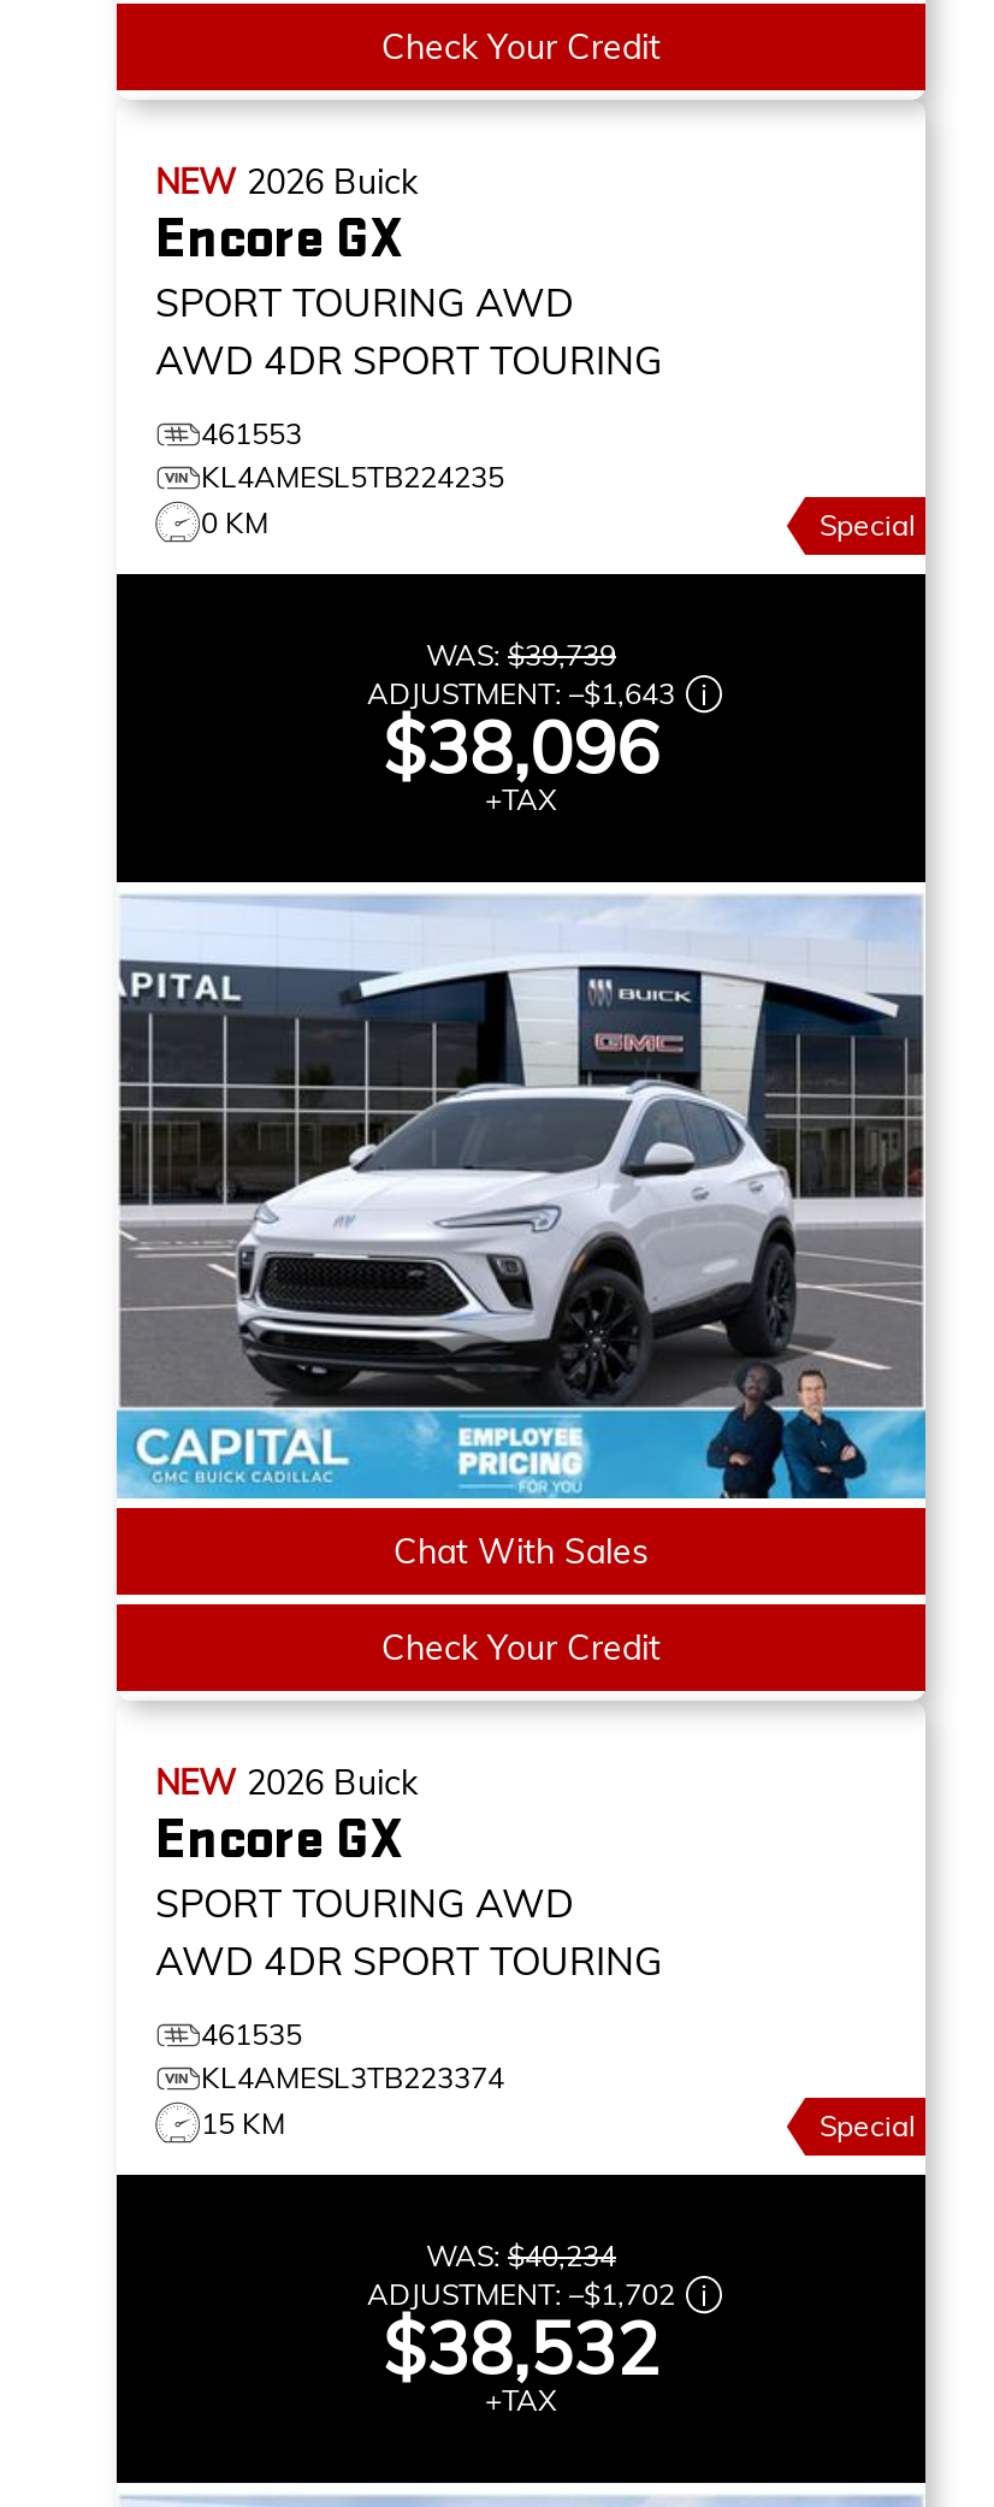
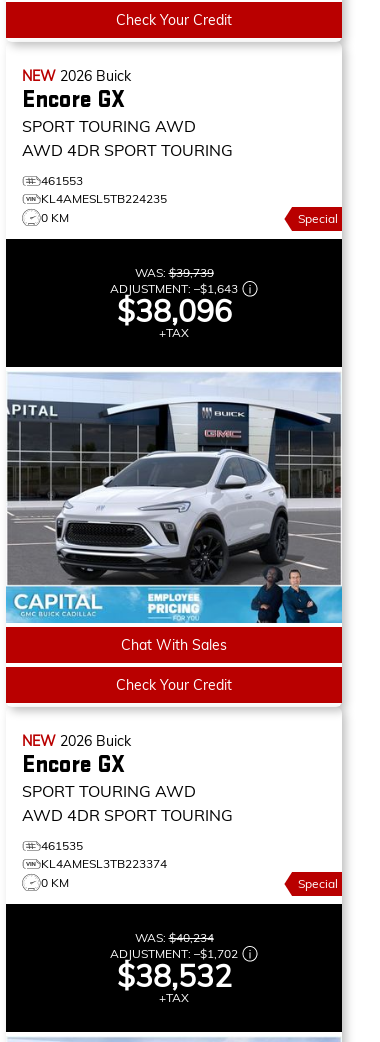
[201,2104,285,2140] 15 KM -> [41,874,69,889] 0 KM

